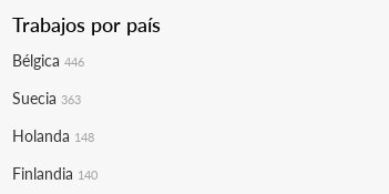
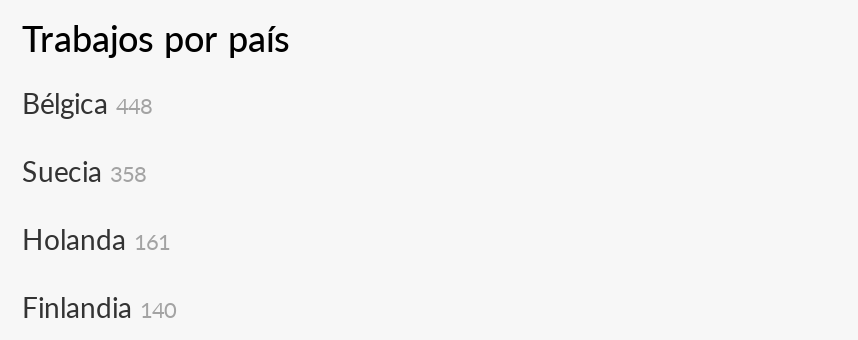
[12,49,84,71] Bélgica 446 -> [22,82,152,122] Bélgica 448
[12,86,81,109] Suecia 363 -> [22,150,146,190] Suecia 358
[12,124,94,146] Holanda 148 -> [22,218,170,258] Holanda 161

